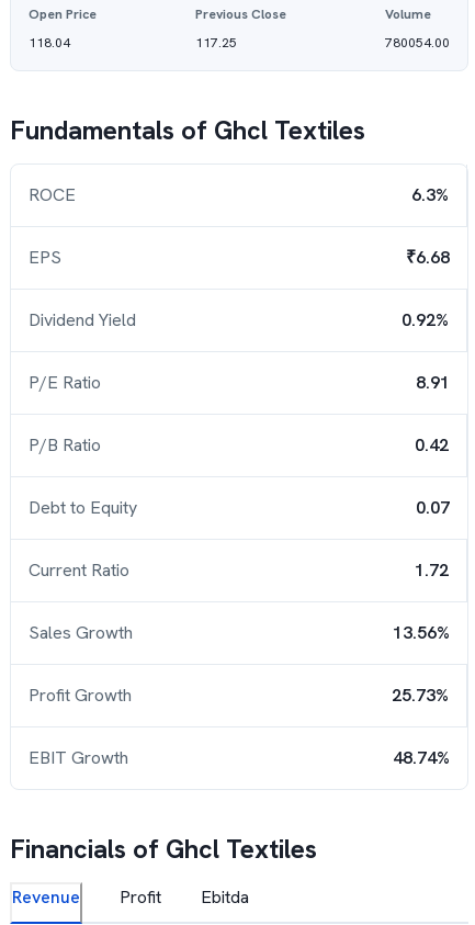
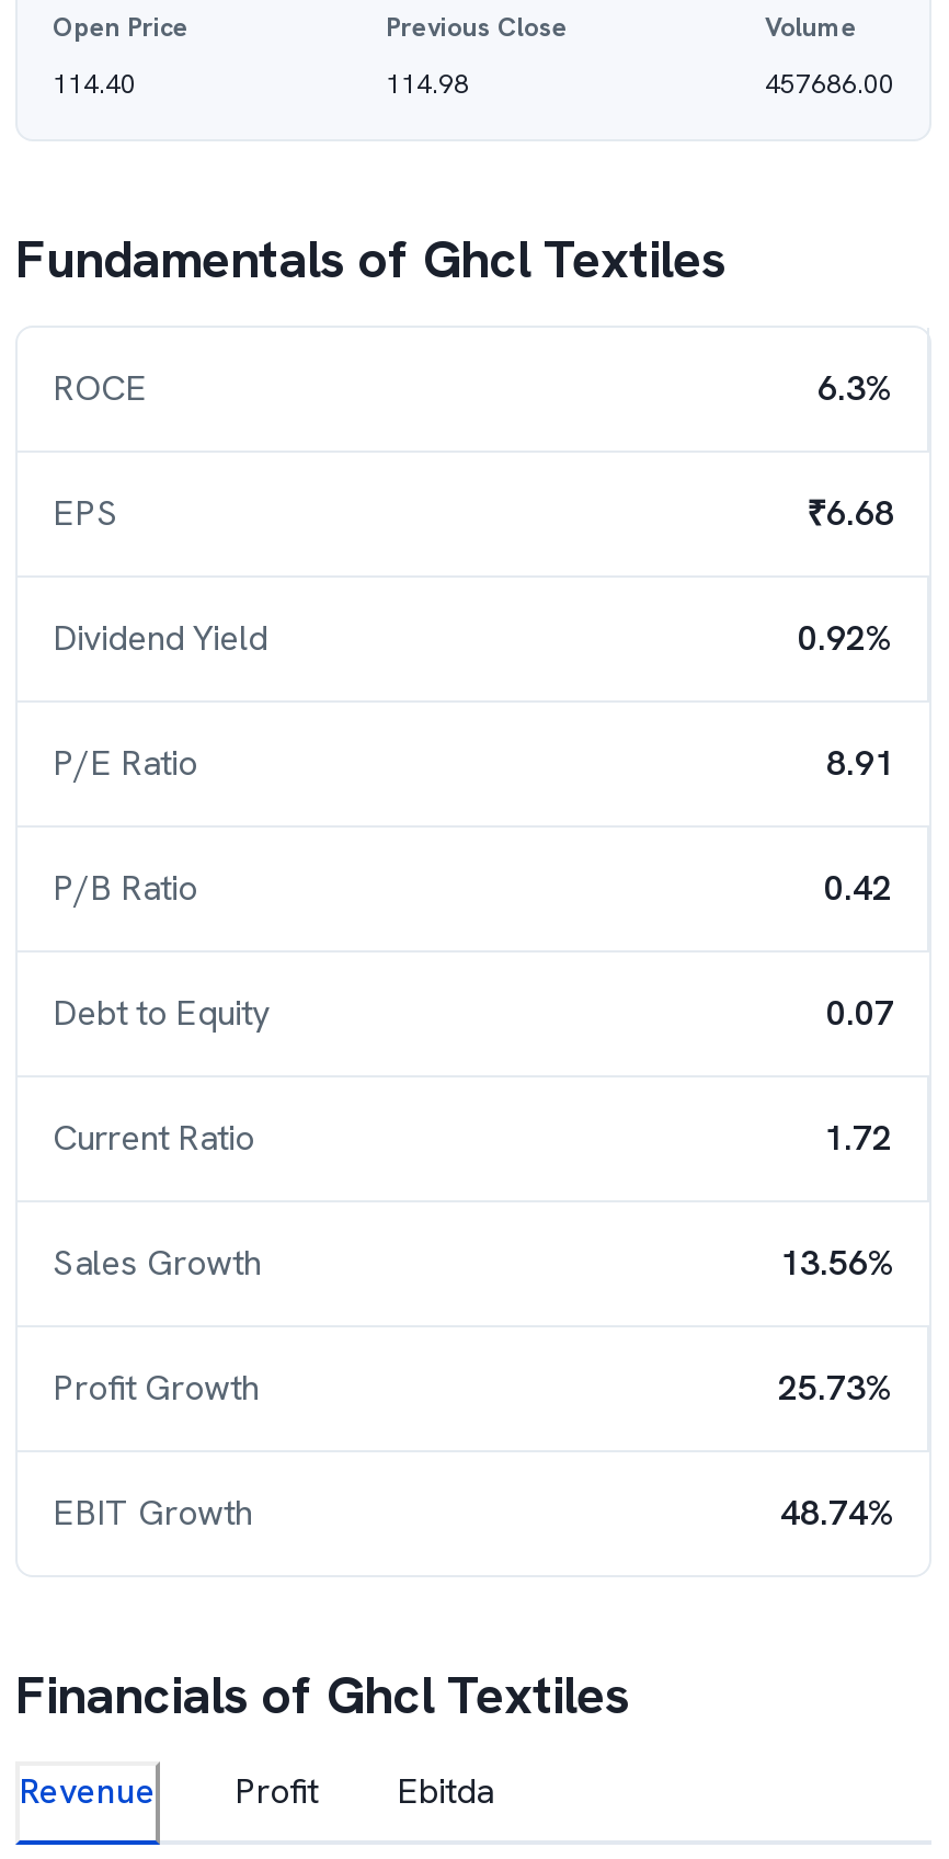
[29,34,70,52] 118.04 -> [53,67,136,102] 114.40
[195,34,237,52] 117.25 -> [386,67,469,102] 114.98
[385,34,450,52] 780054.00 -> [765,67,894,102] 457686.00

